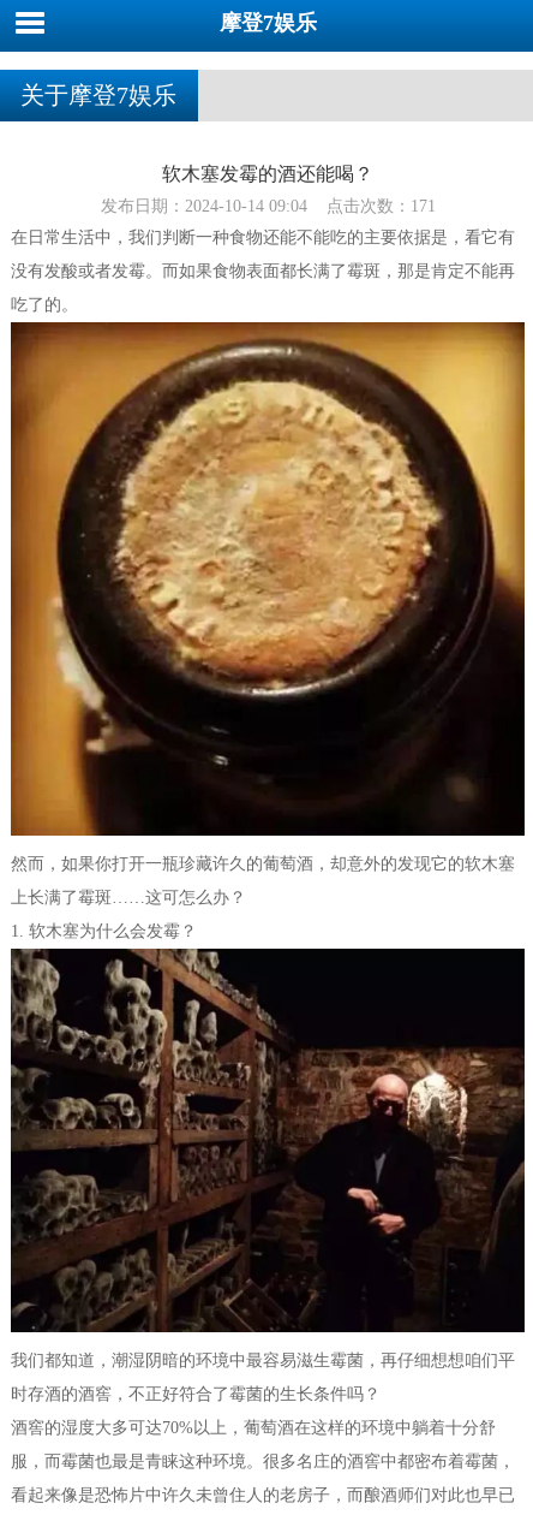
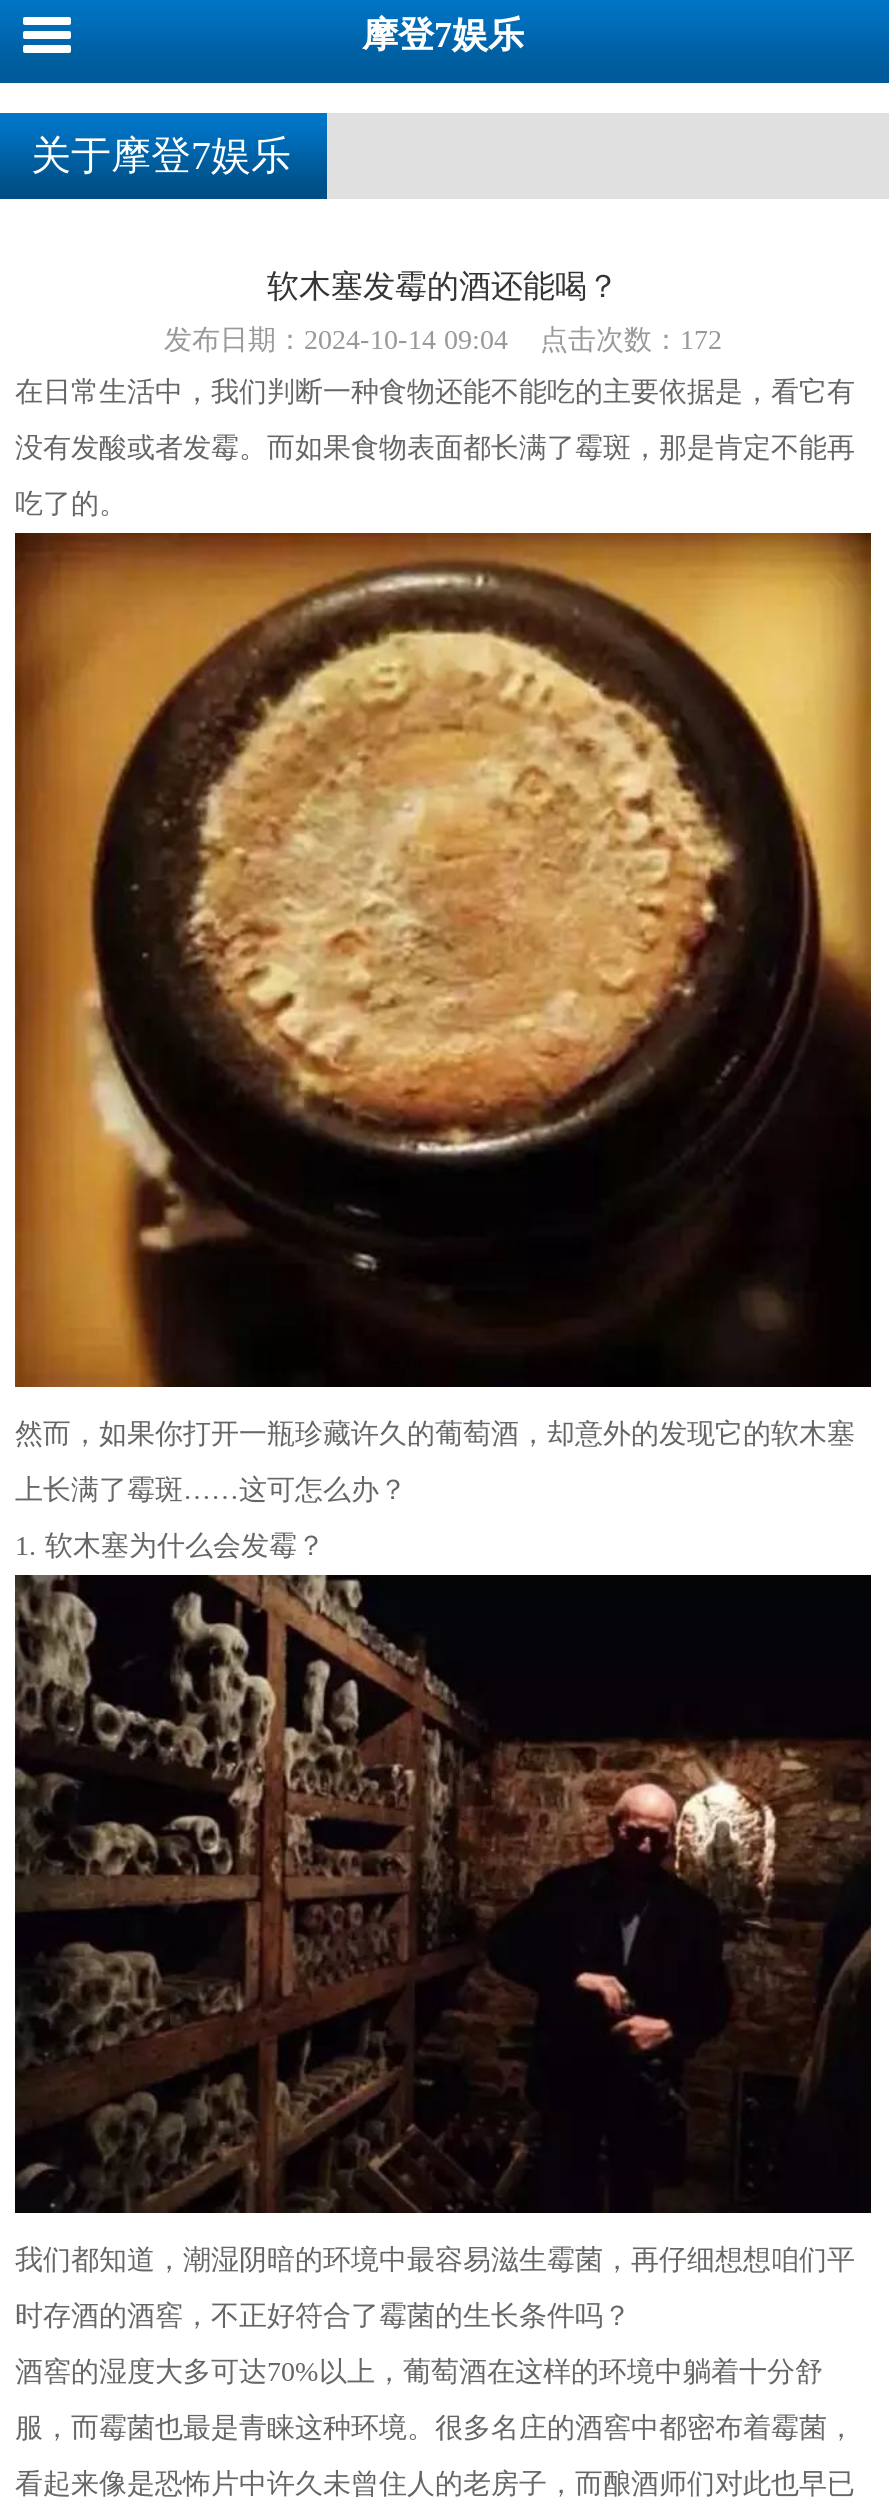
[100,197,435,215] 发布日期：2024-10-14 09:04 点击次数：171 -> [164,325,722,355] 发布日期：2024-10-14 09:04 点击次数：172

